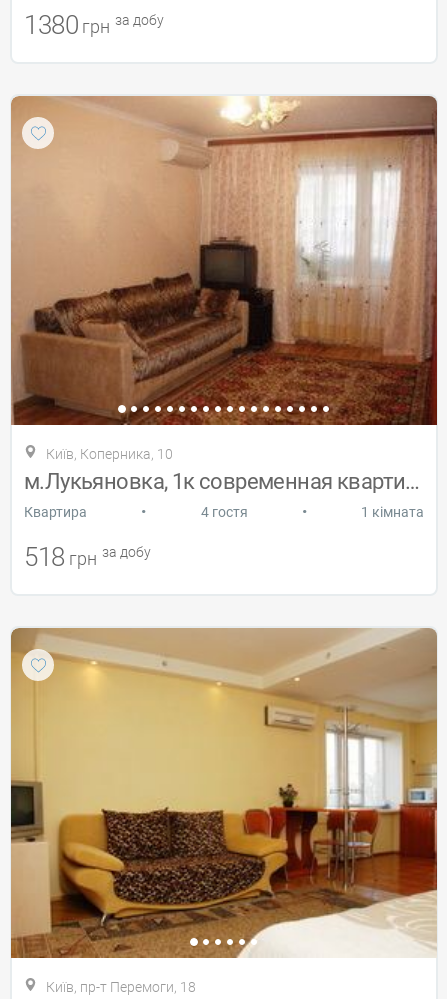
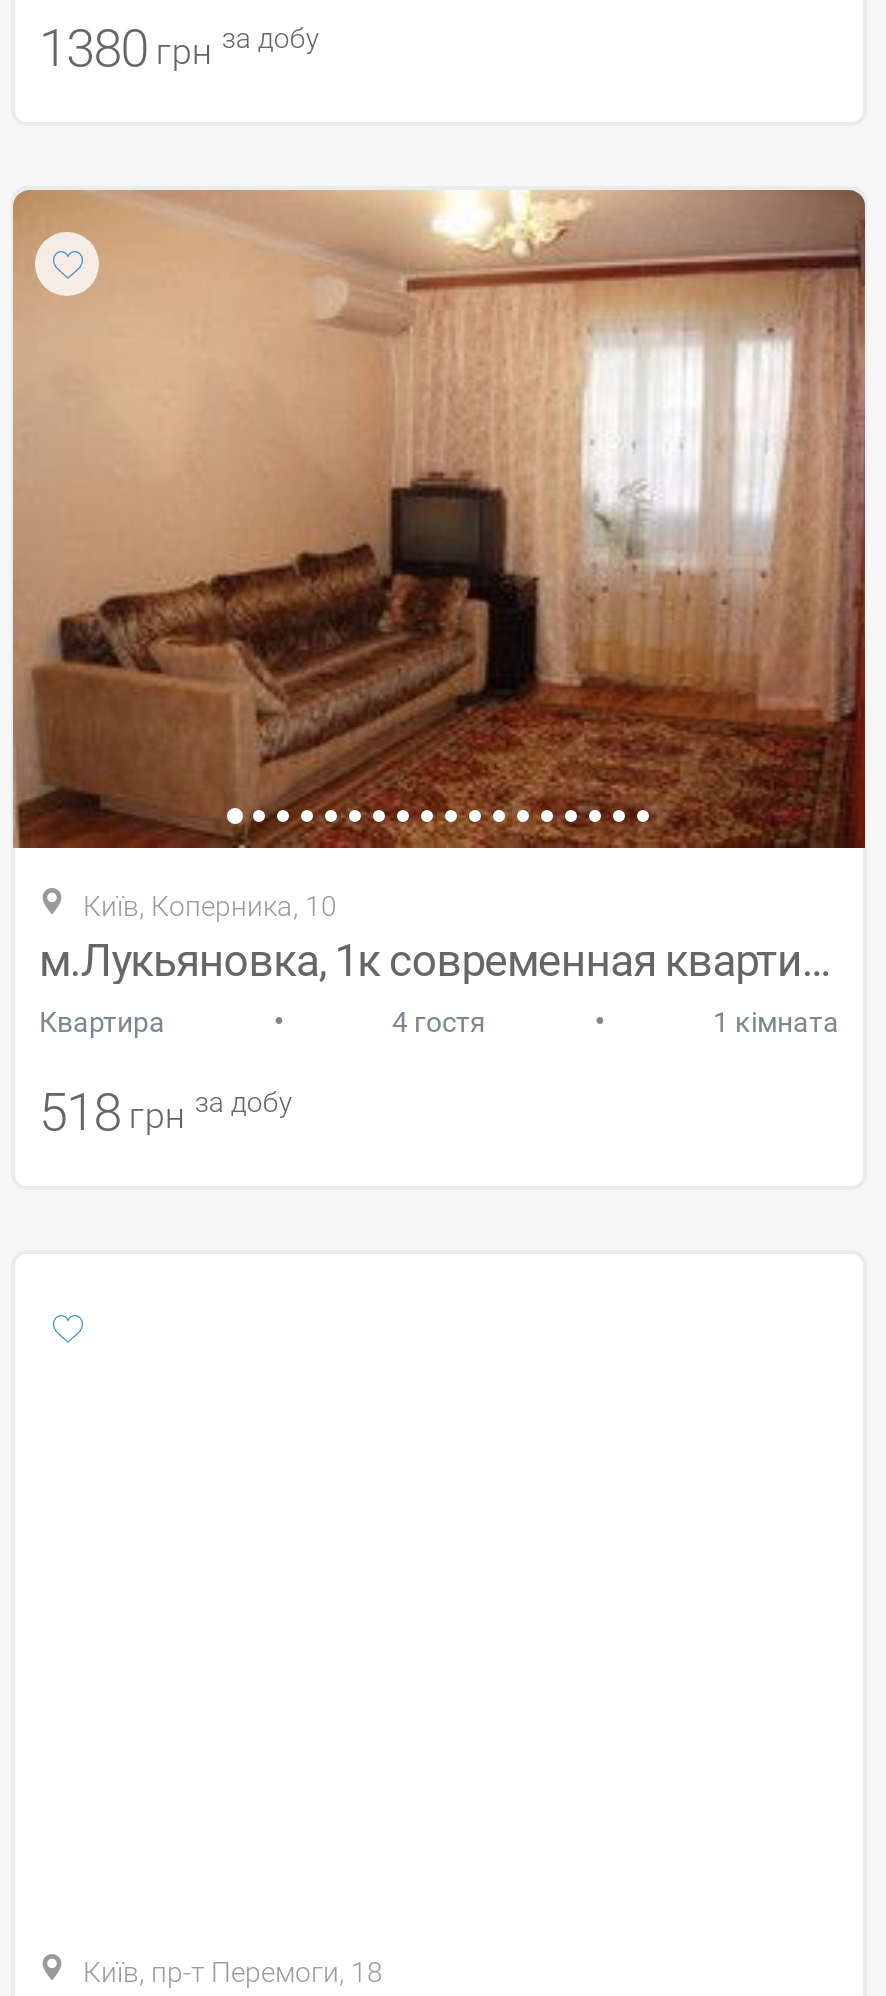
[10,627,438,959] [image] -> none

